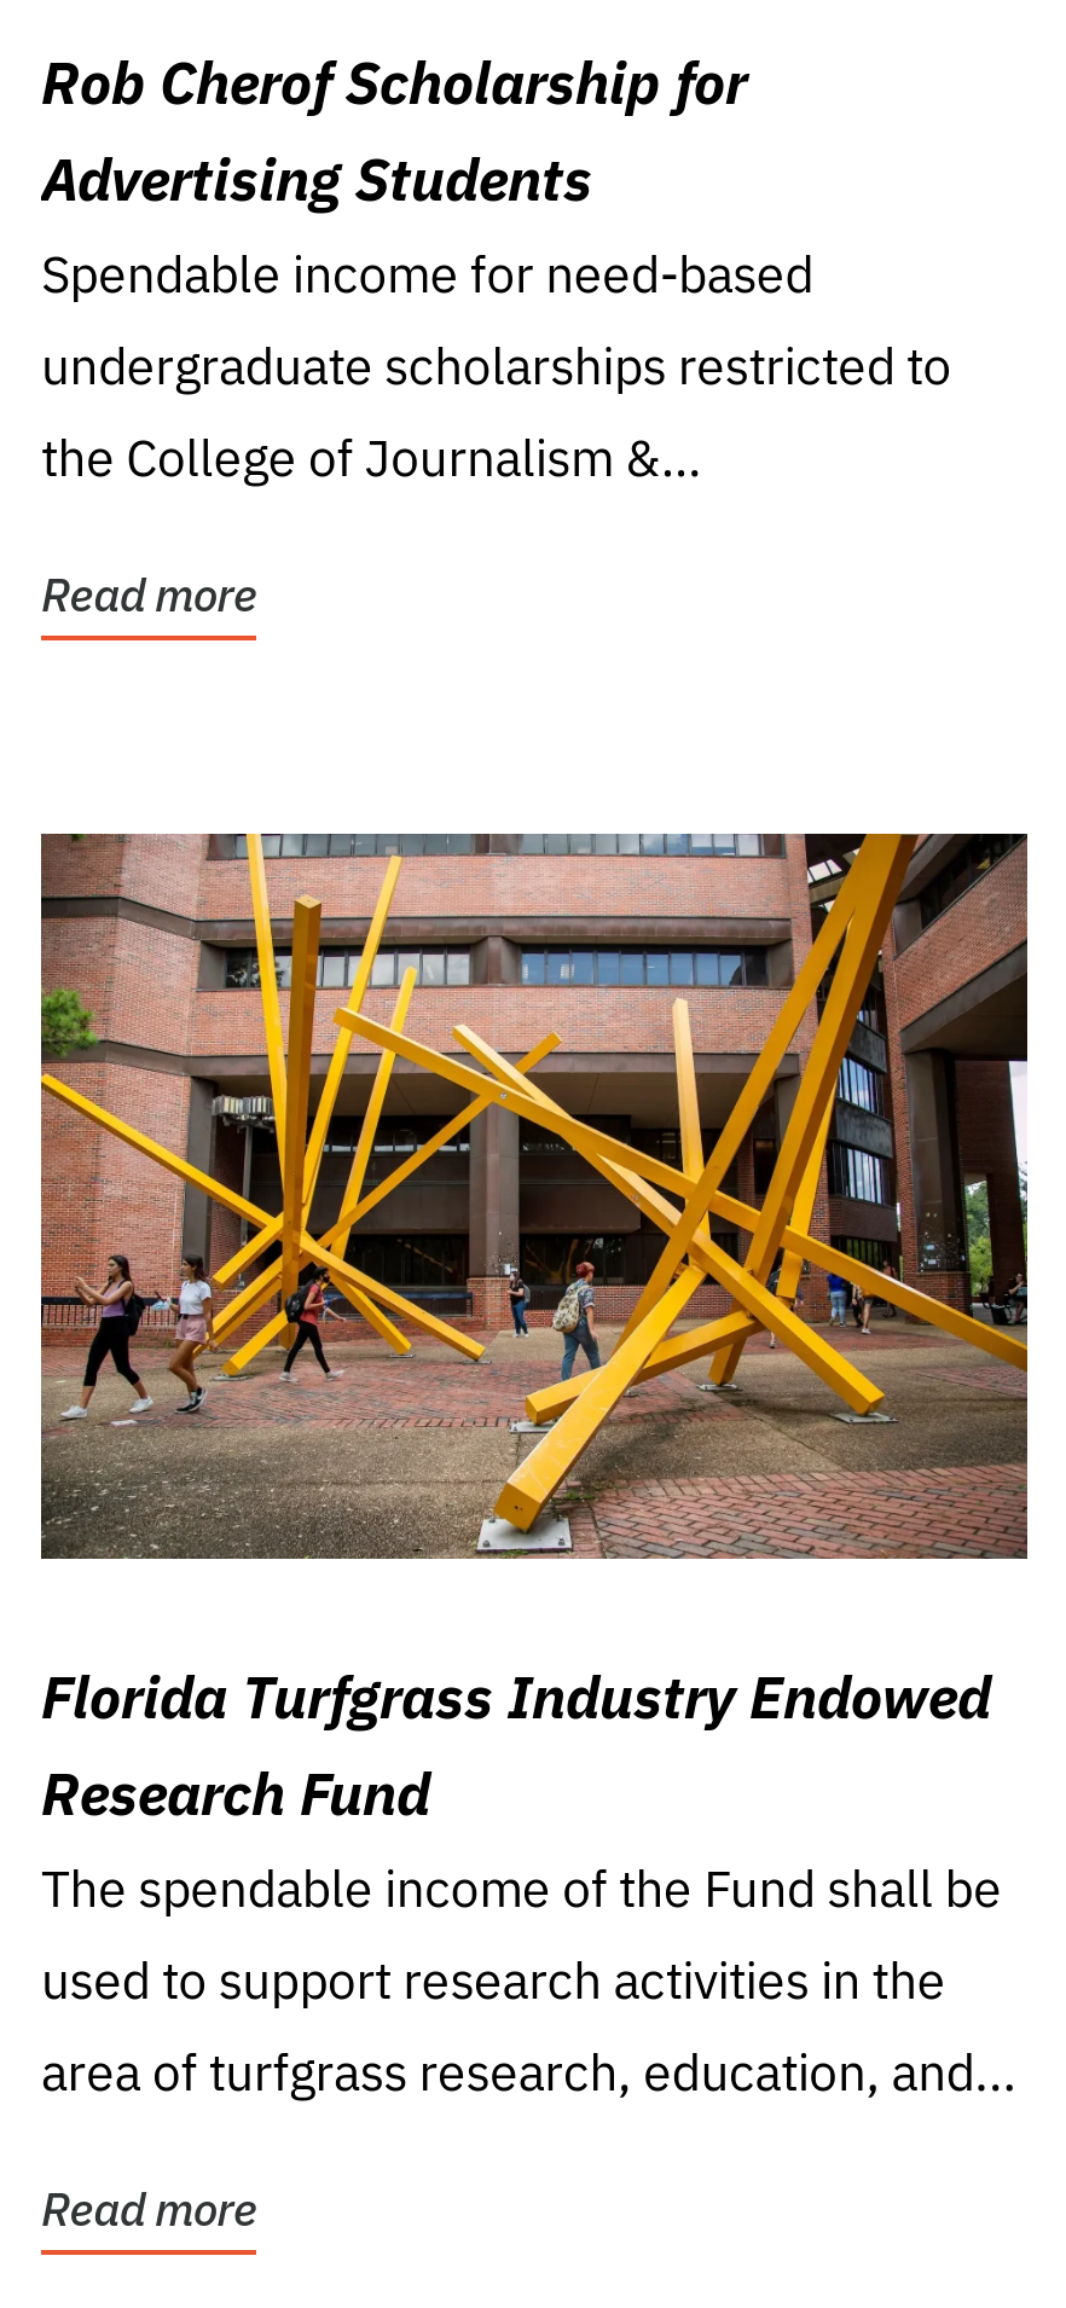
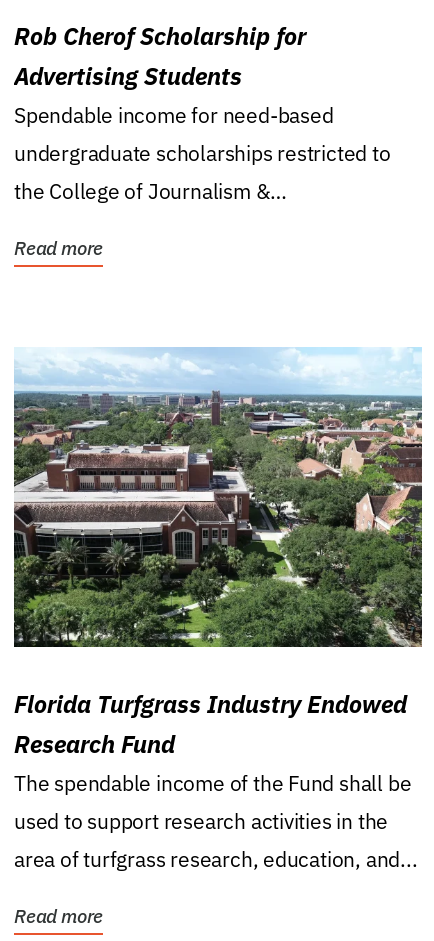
[39,831,1030,1561] [image] -> [13,347,423,648] [image]

